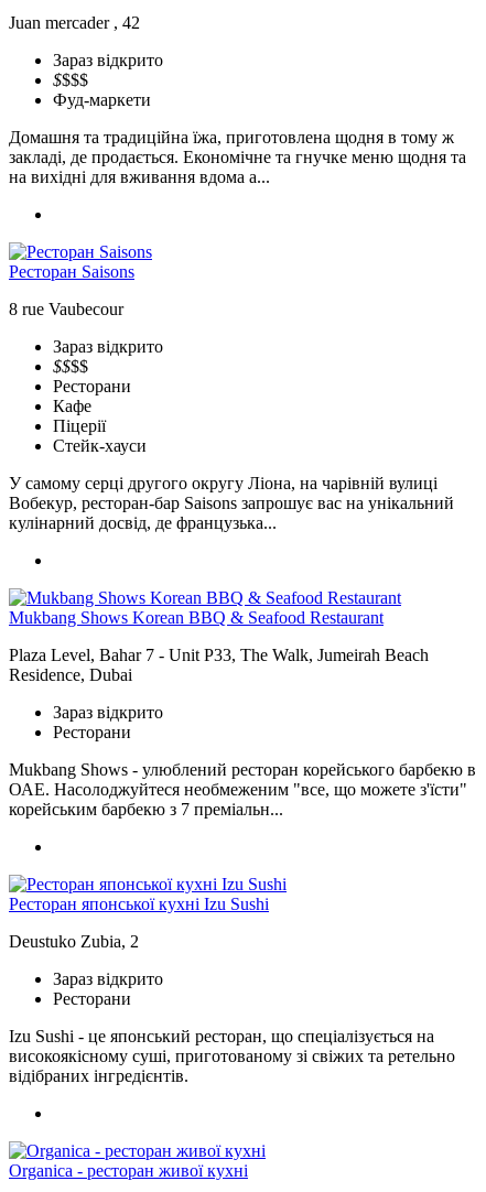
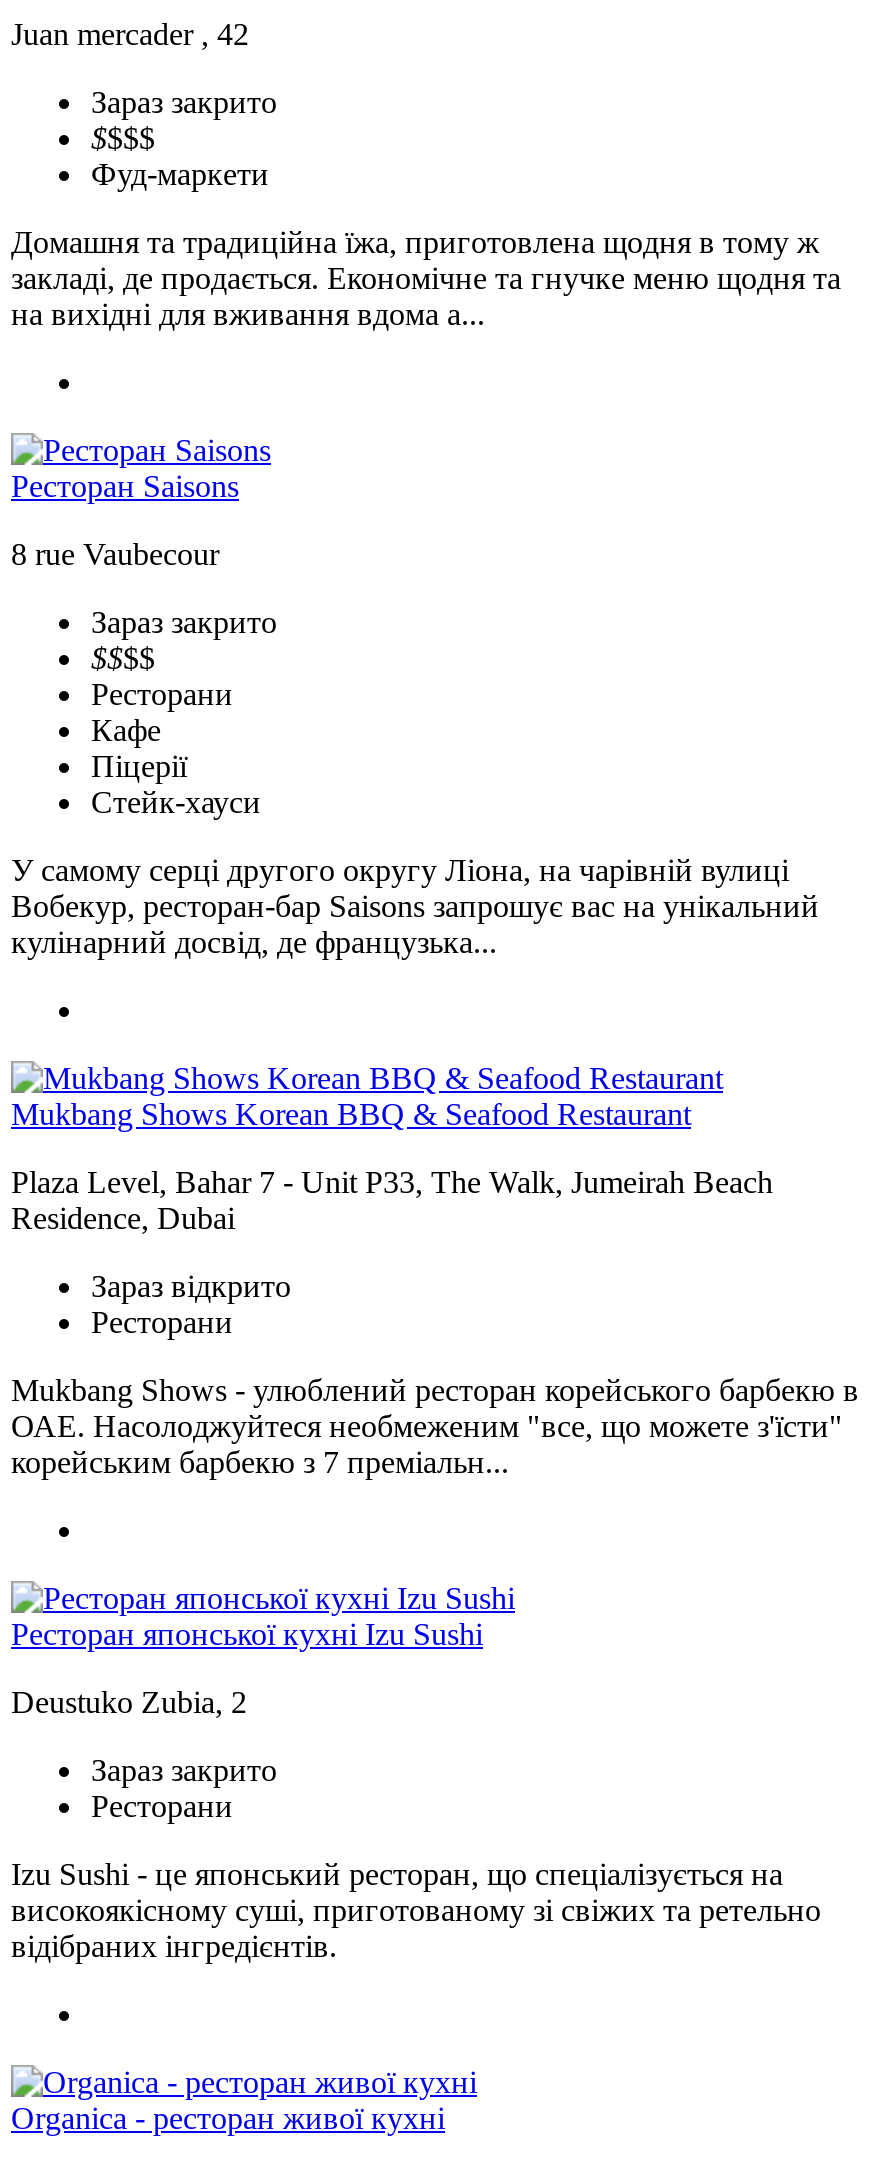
[53,51,163,70] Зараз відкрито -> [91,86,277,120] Зараз закрито
[53,337,163,356] Зараз відкрито -> [91,606,277,640] Зараз закрито
[53,970,163,989] Зараз відкрито -> [91,1754,277,1788] Зараз закрито

